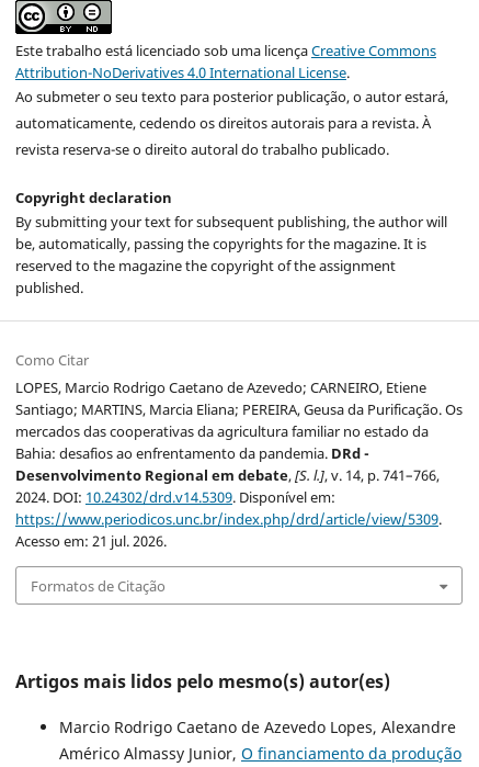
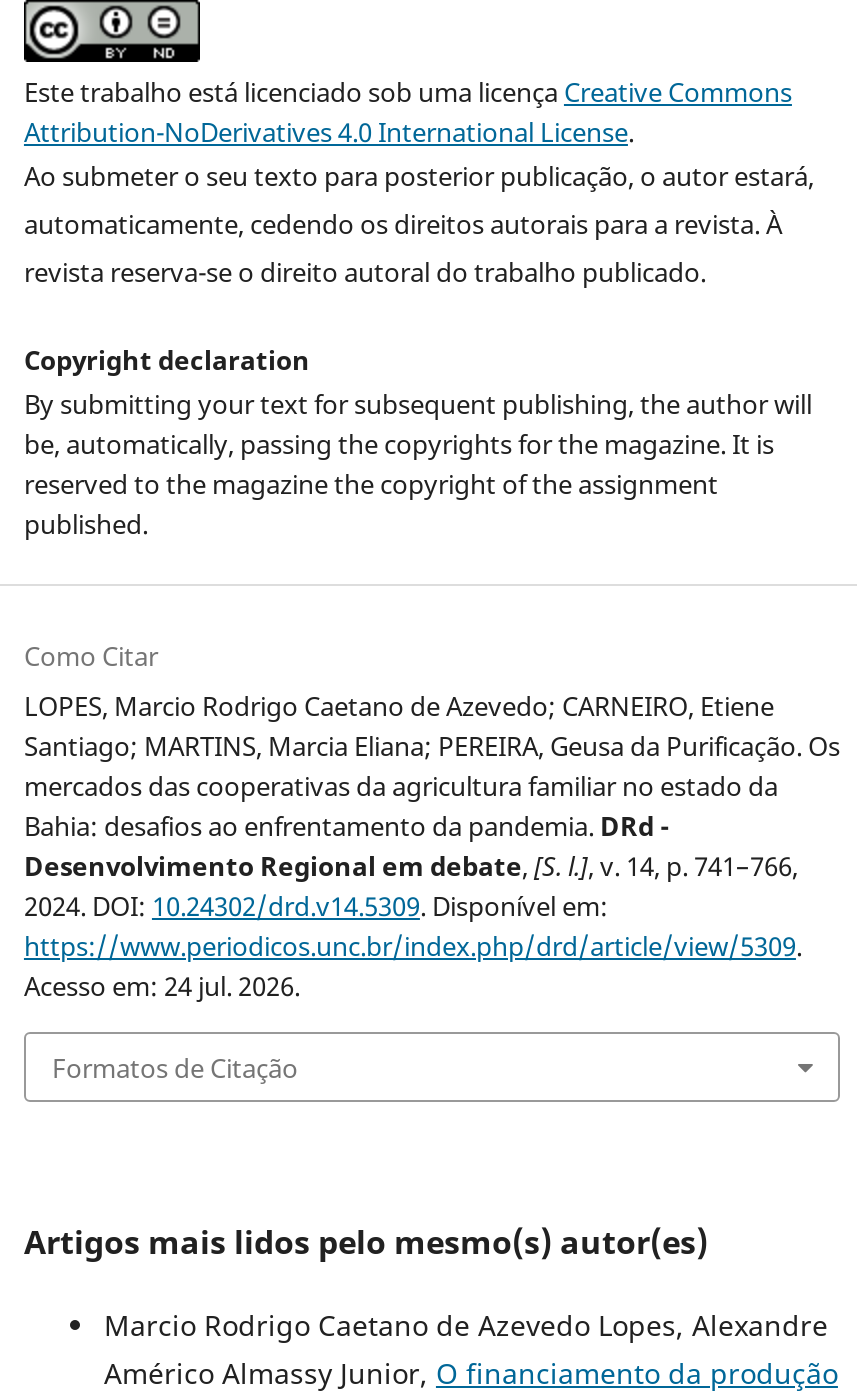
[15,531,167,551] Acesso em: 21 jul. 2026. -> [24,968,300,1004] Acesso em: 24 jul. 2026.

